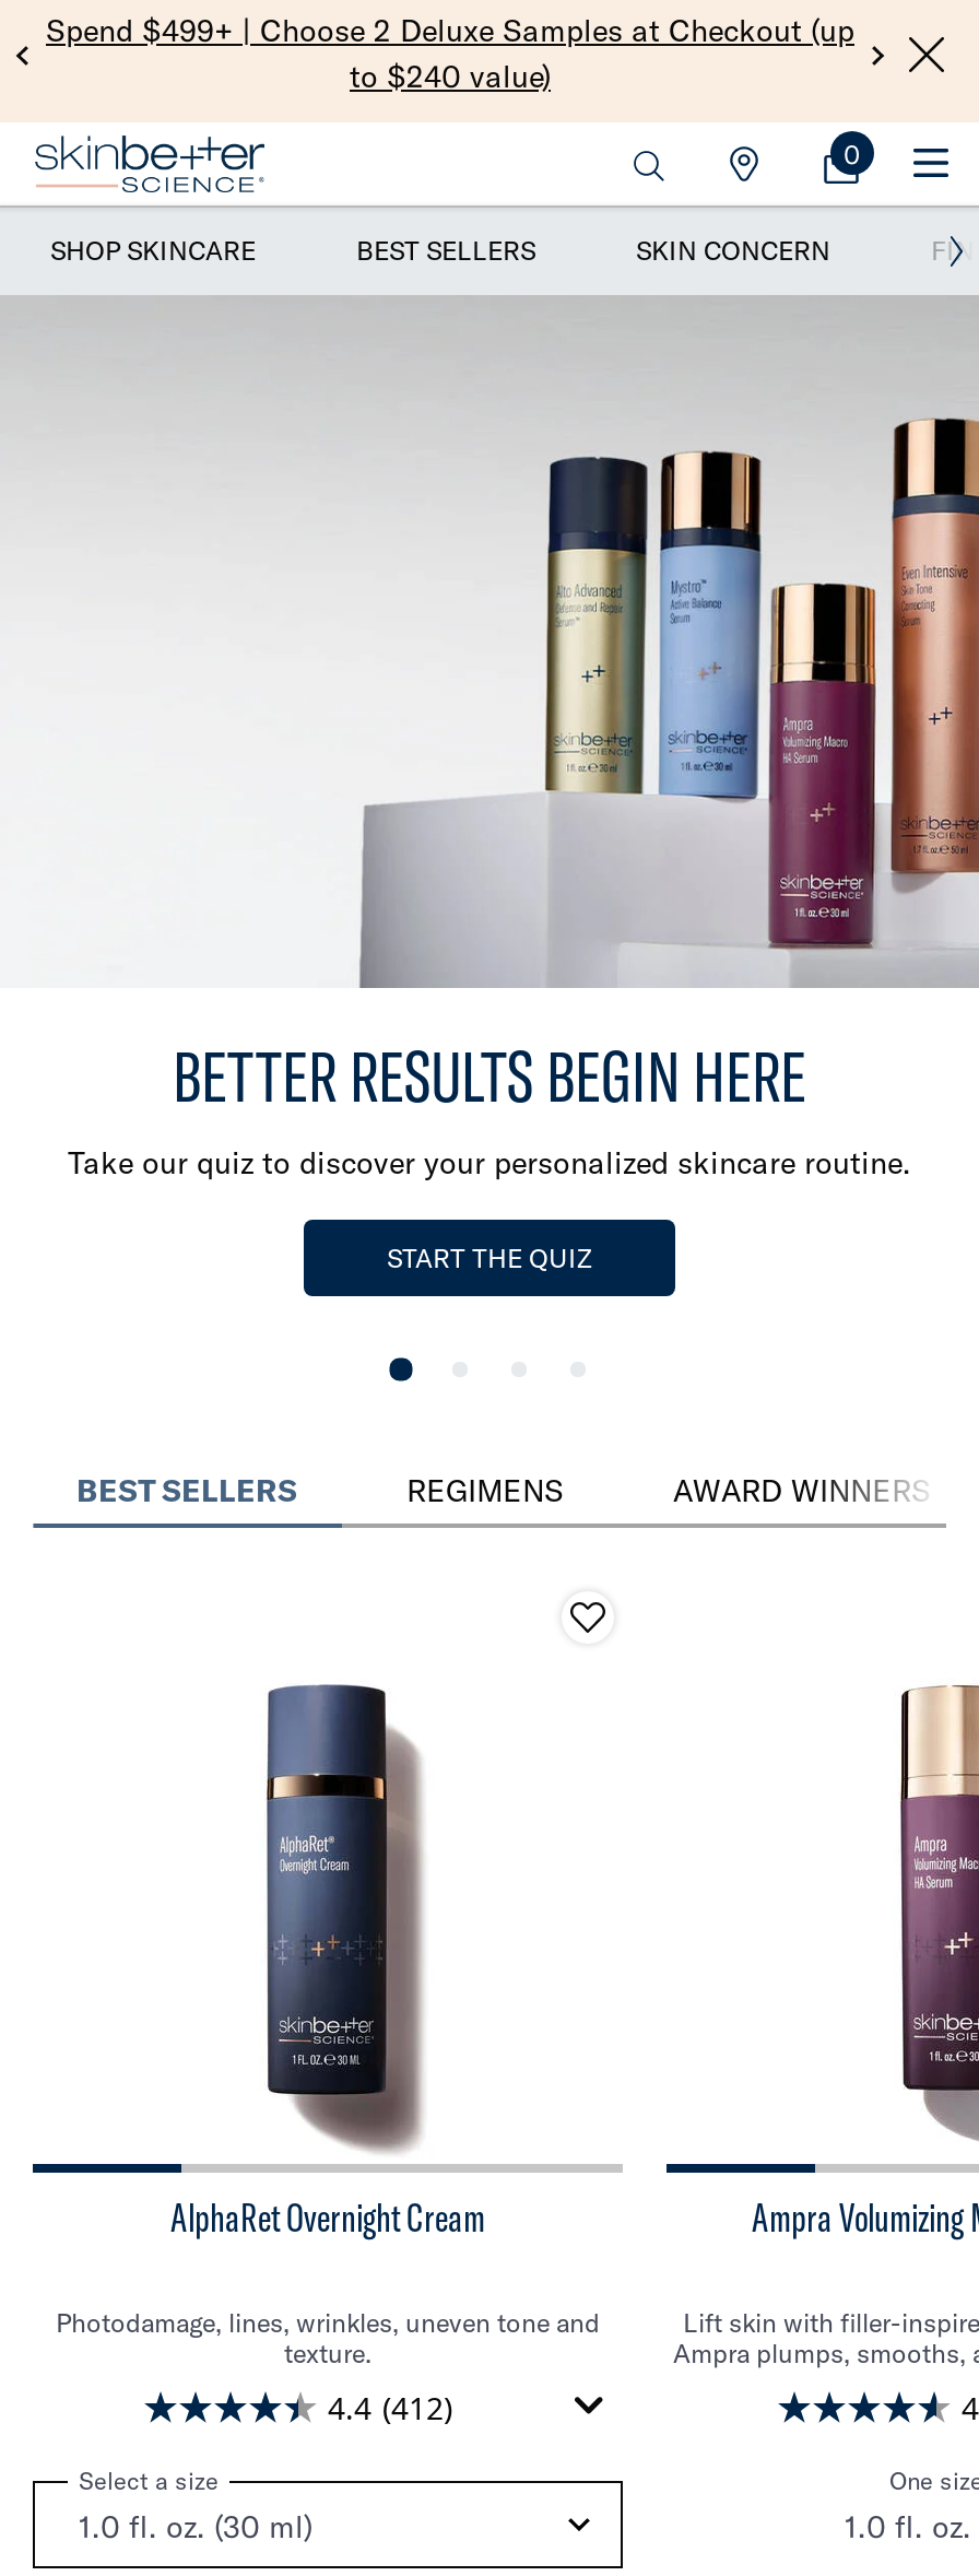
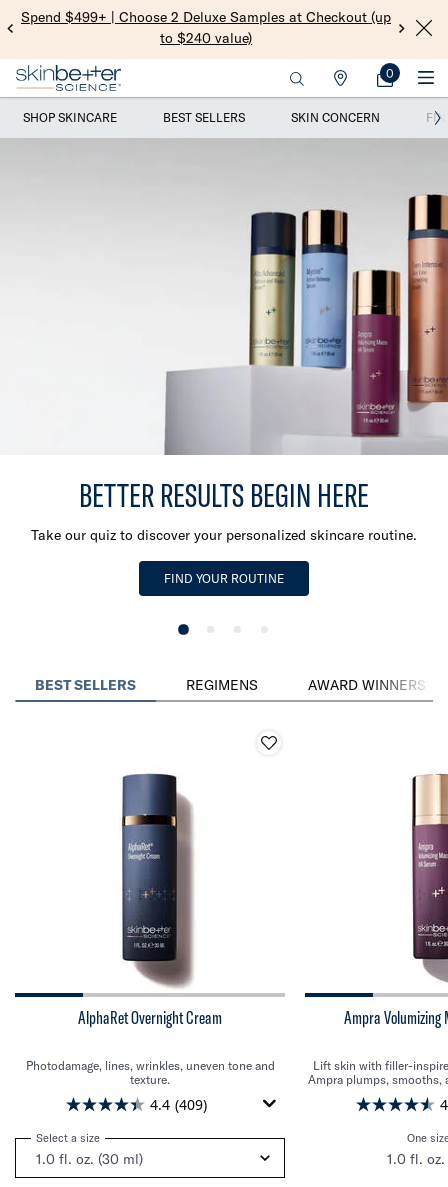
[387,1242,592,1275] START THE QUIZ -> [164,571,284,586] FIND YOUR ROUTINE
[328,2386,452,2428] 4.4 (412) -> [150,1095,207,1114] 4.4 (409)

